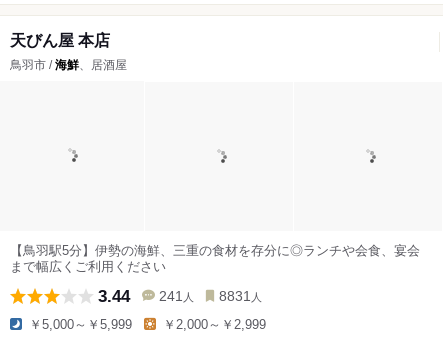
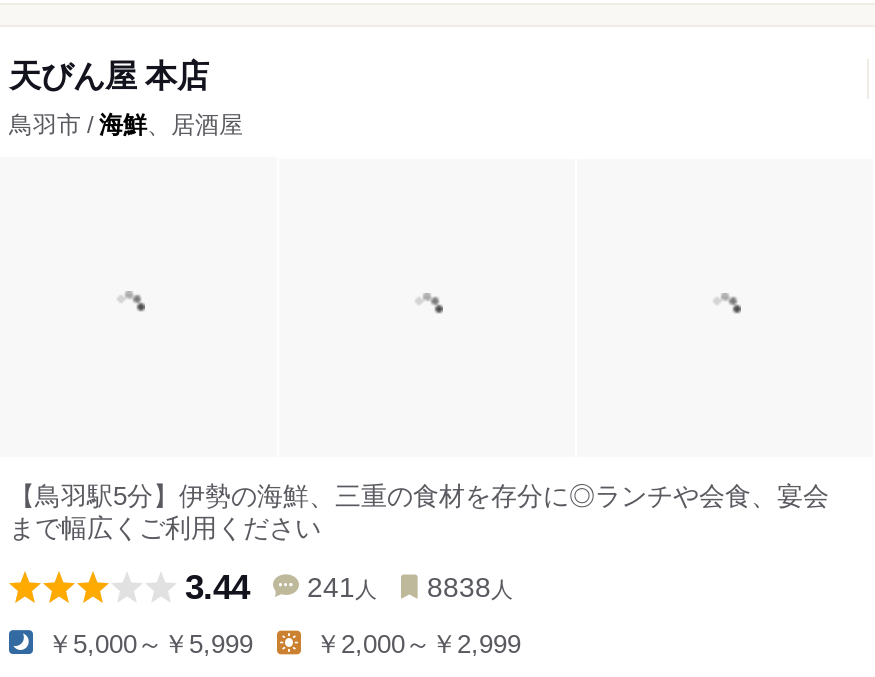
[98,286,262,306] 3.44 241人 8831人 -> [185,568,513,608] 3.44 241人 8838人

